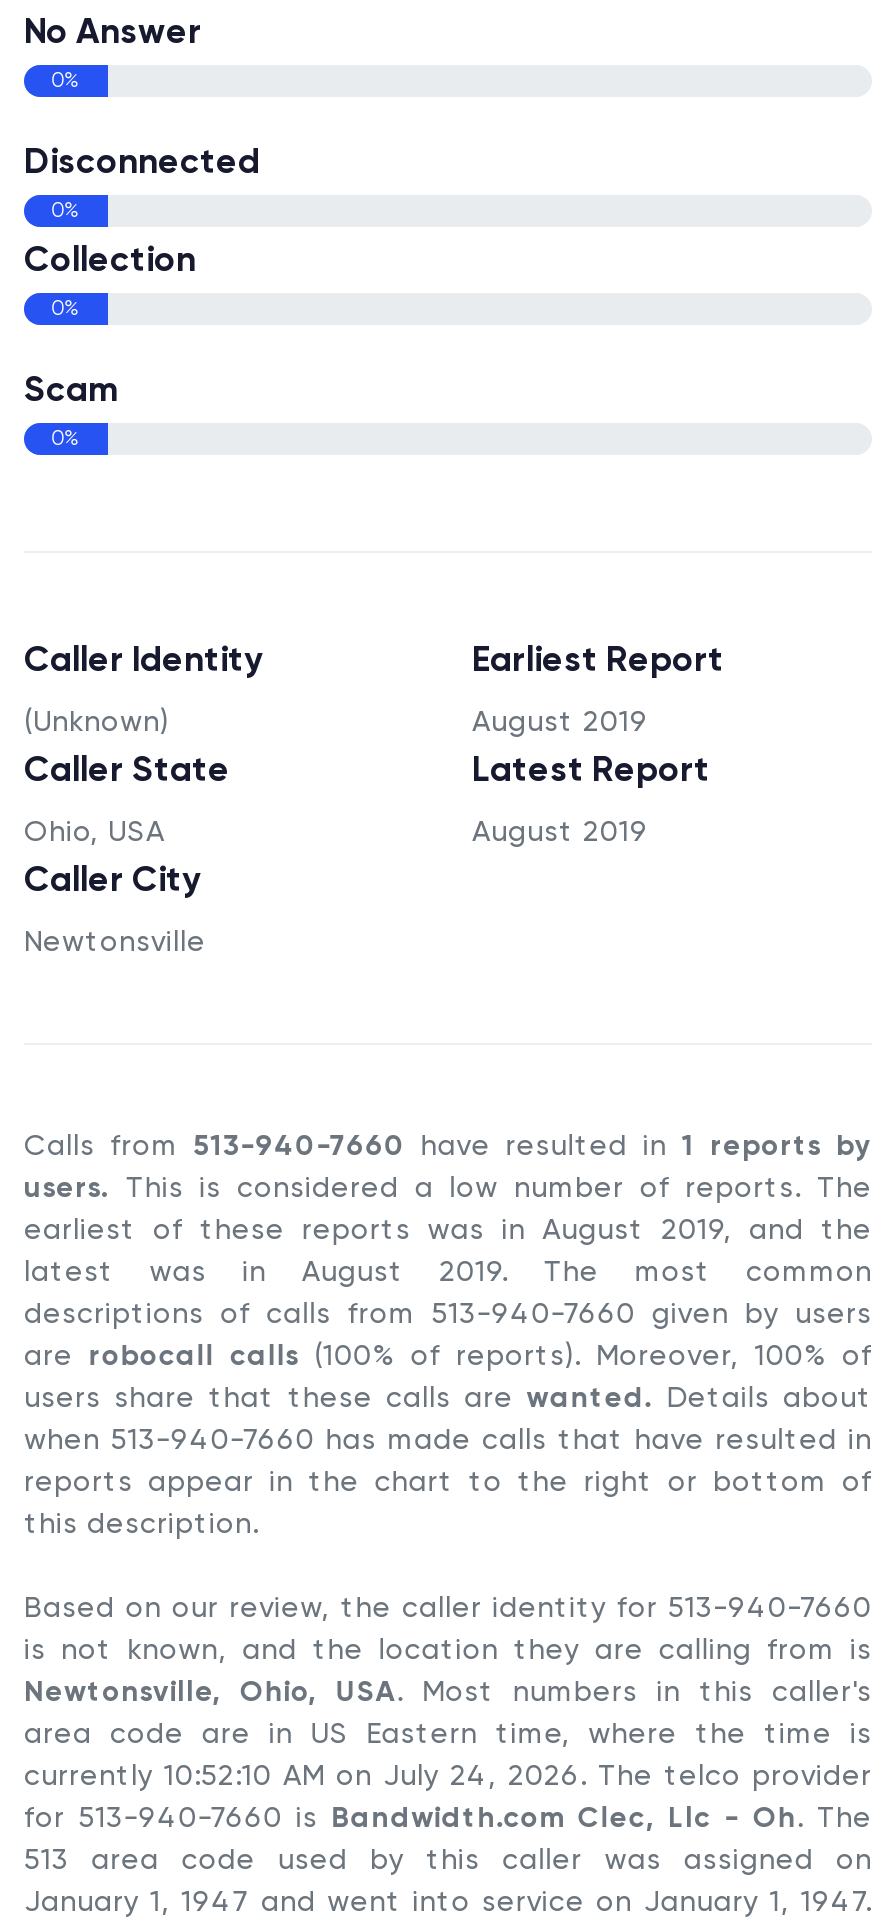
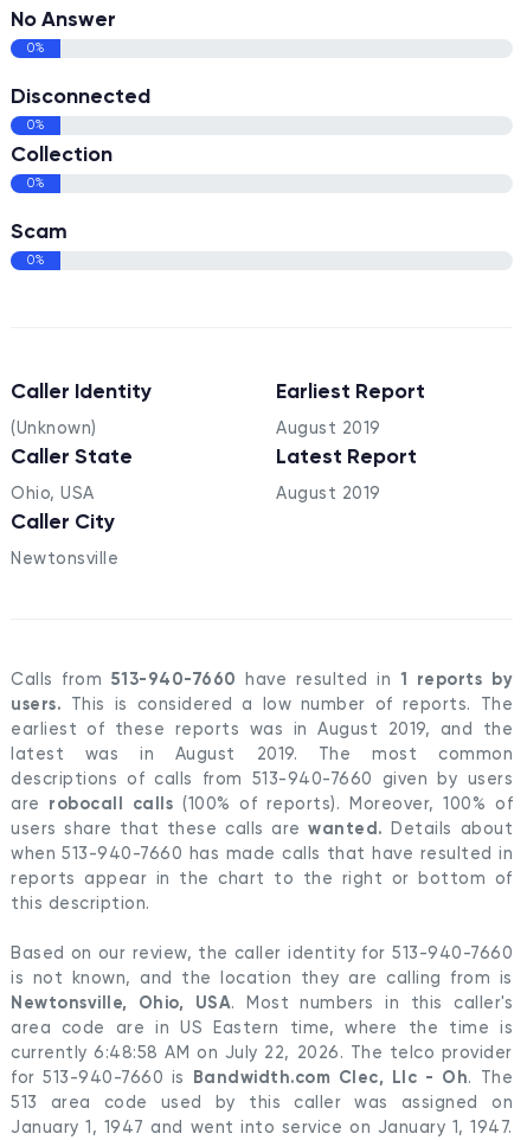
[24,1759,872,1793] currently 10:52:10 AM on July 24, 2026. The telco provider -> [11,1043,513,1063] currently 6:48:58 AM on July 22, 2026. The telco provider

